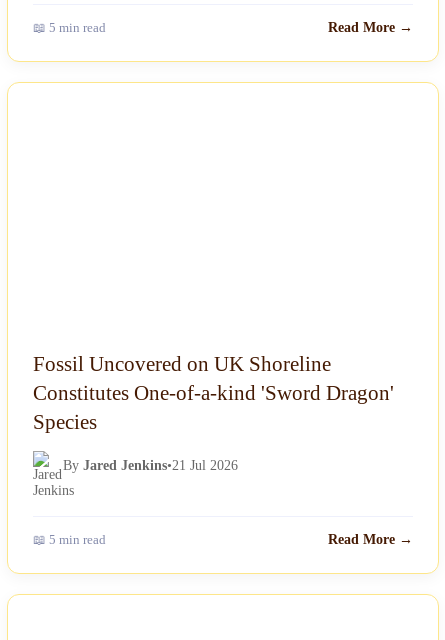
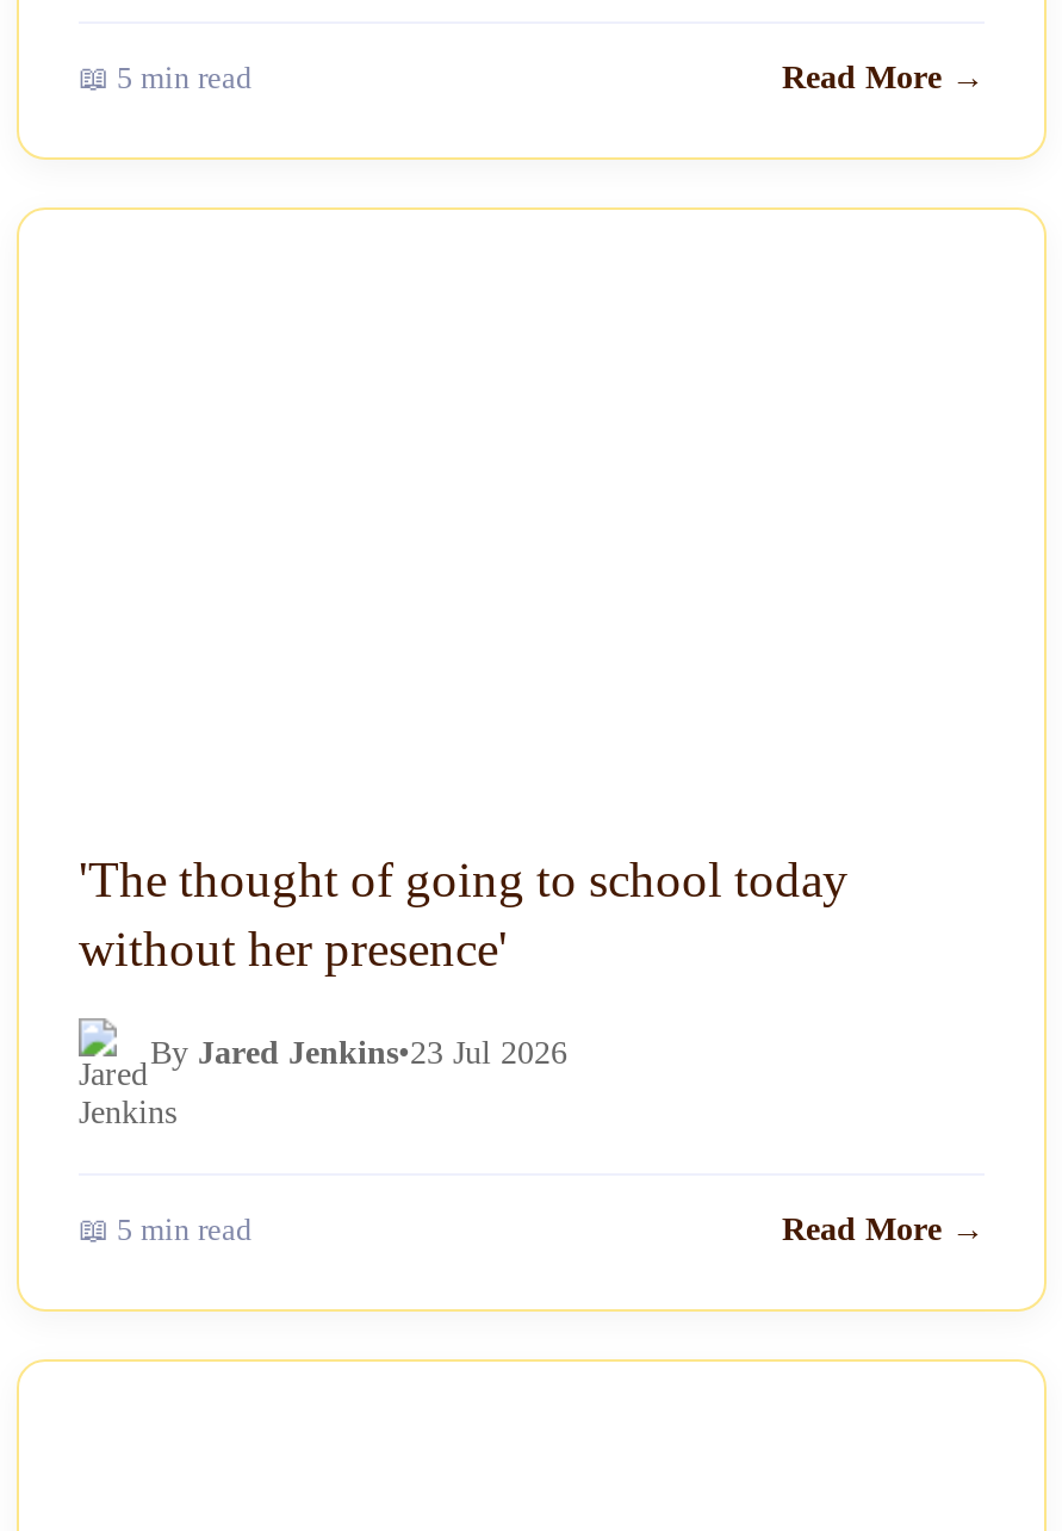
[33,352,394,433] Fossil Uncovered on UK Shoreline | Constitutes One-of-a-kind 'Sword Dragon' | Species -> [79,851,849,975] 'The thought of going to school today | without her presence'
[63,458,238,473] By Jared Jenkins•21 Jul 2026 -> [150,1035,567,1071] By Jared Jenkins•23 Jul 2026

